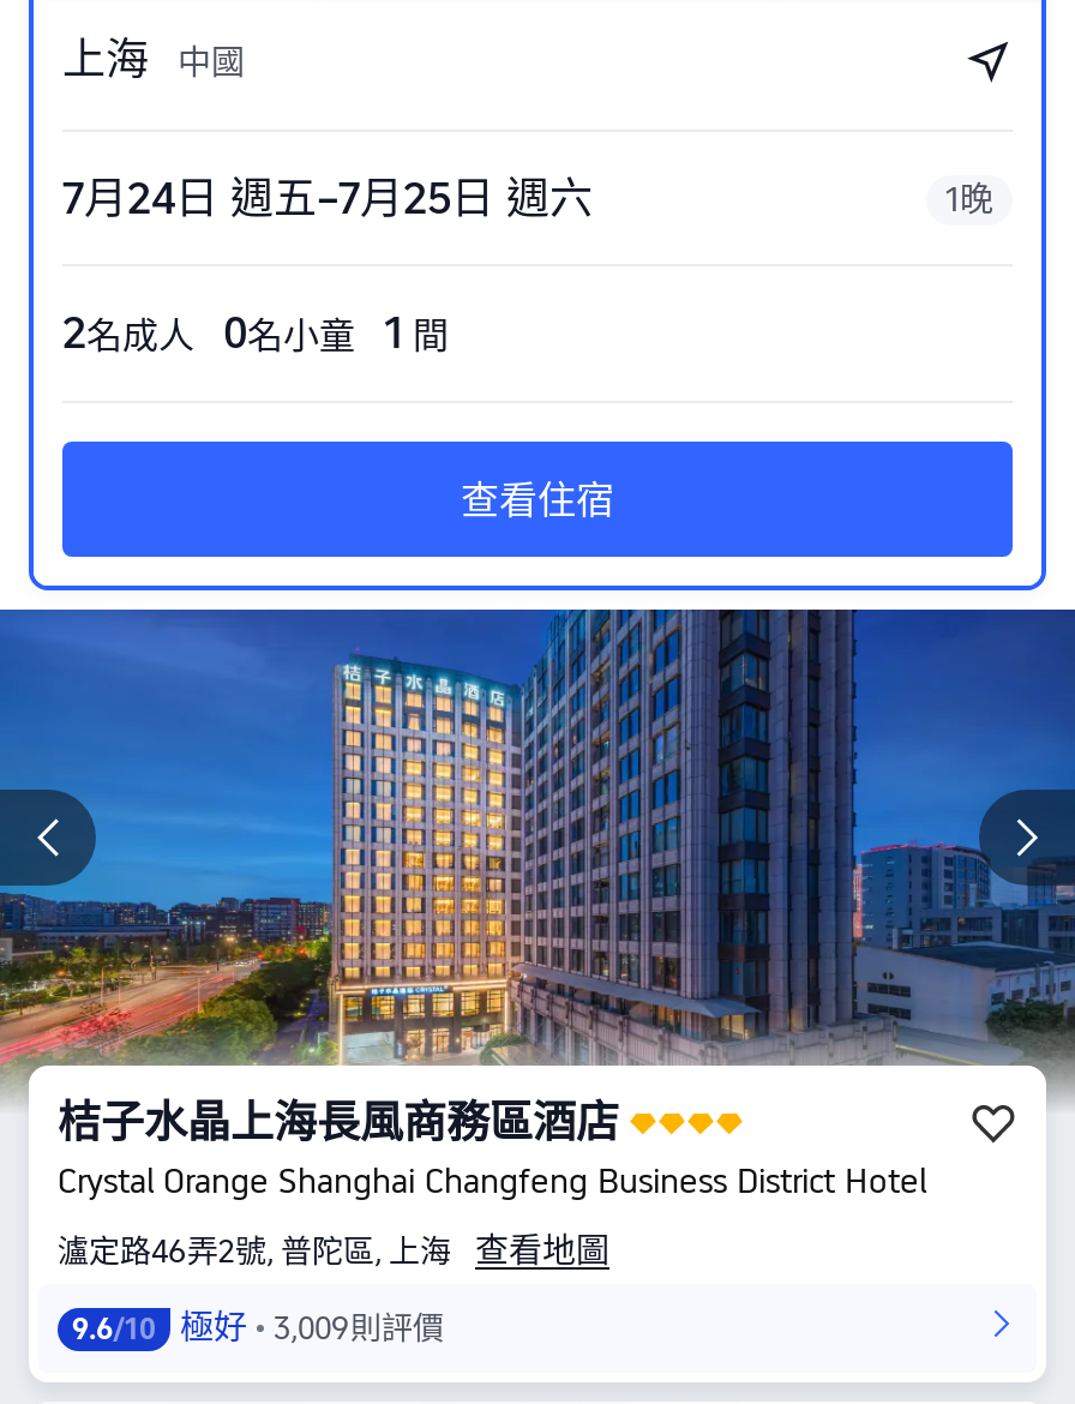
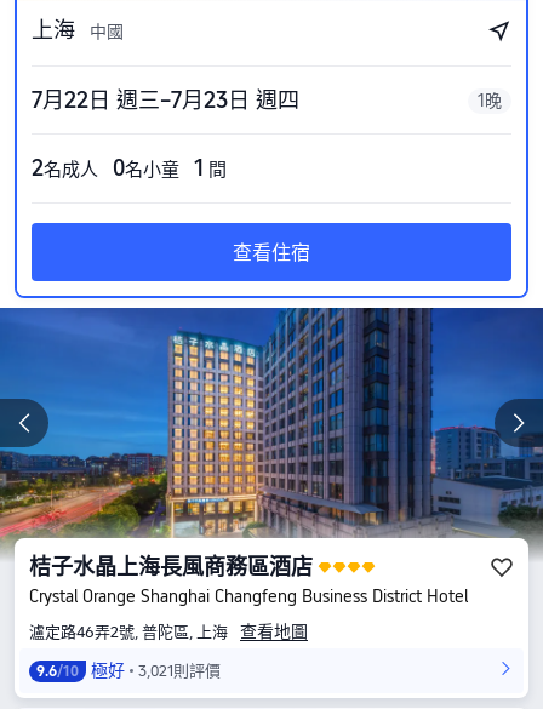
[62,173,593,223] 7月24日 週五–7月25日 週六 -> [32,87,299,113] 7月22日 週三–7月23日 週四
[72,1308,444,1346] 9.6/10 極好 3,009則評價 -> [36,661,221,680] 9.6/10 極好 3,021則評價

